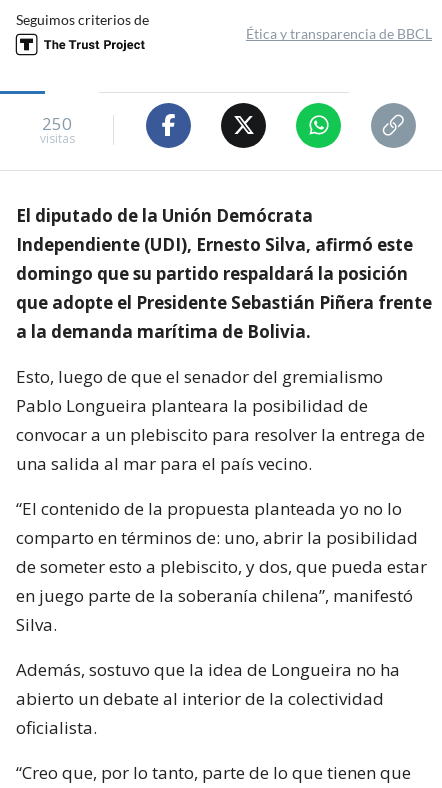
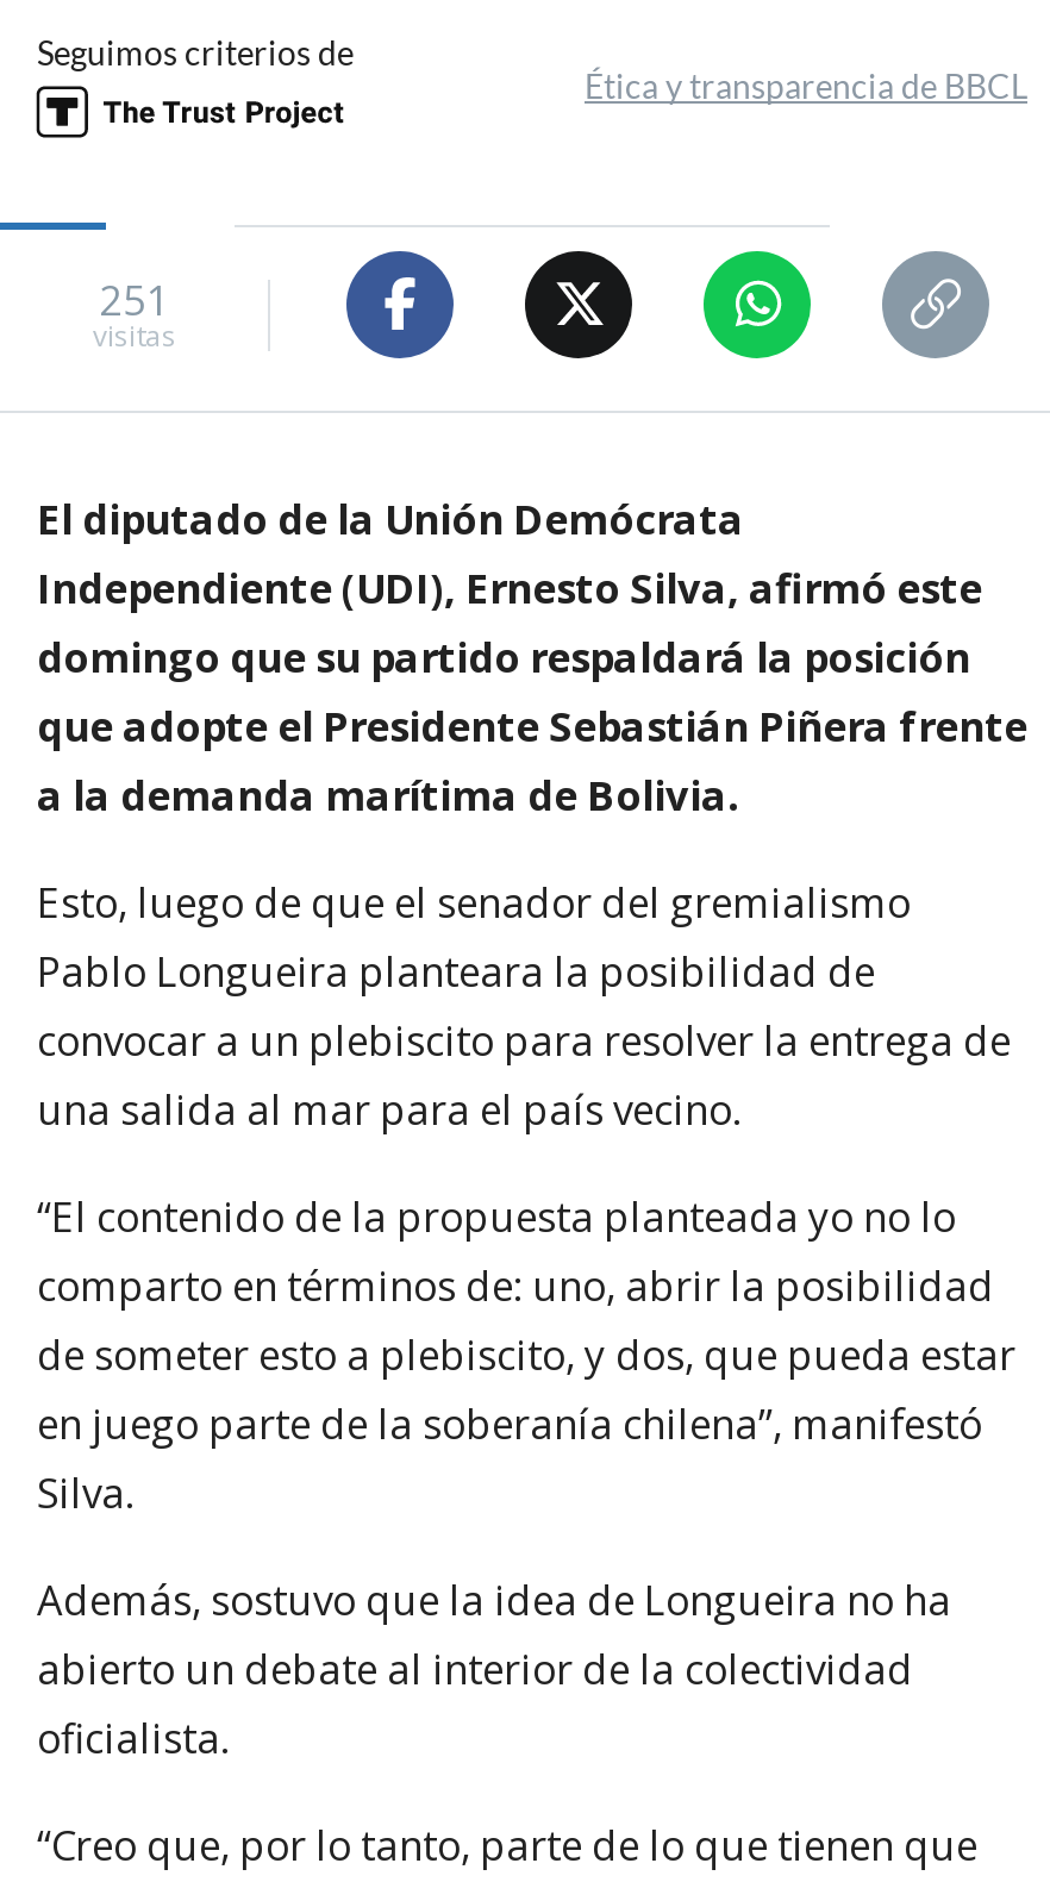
[42,112,72,135] 250 -> [99,273,170,328] 251

